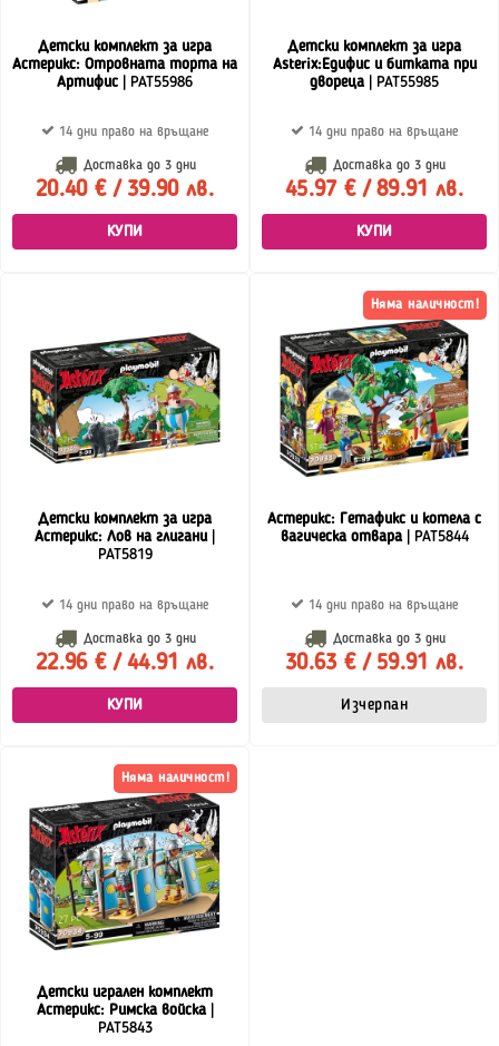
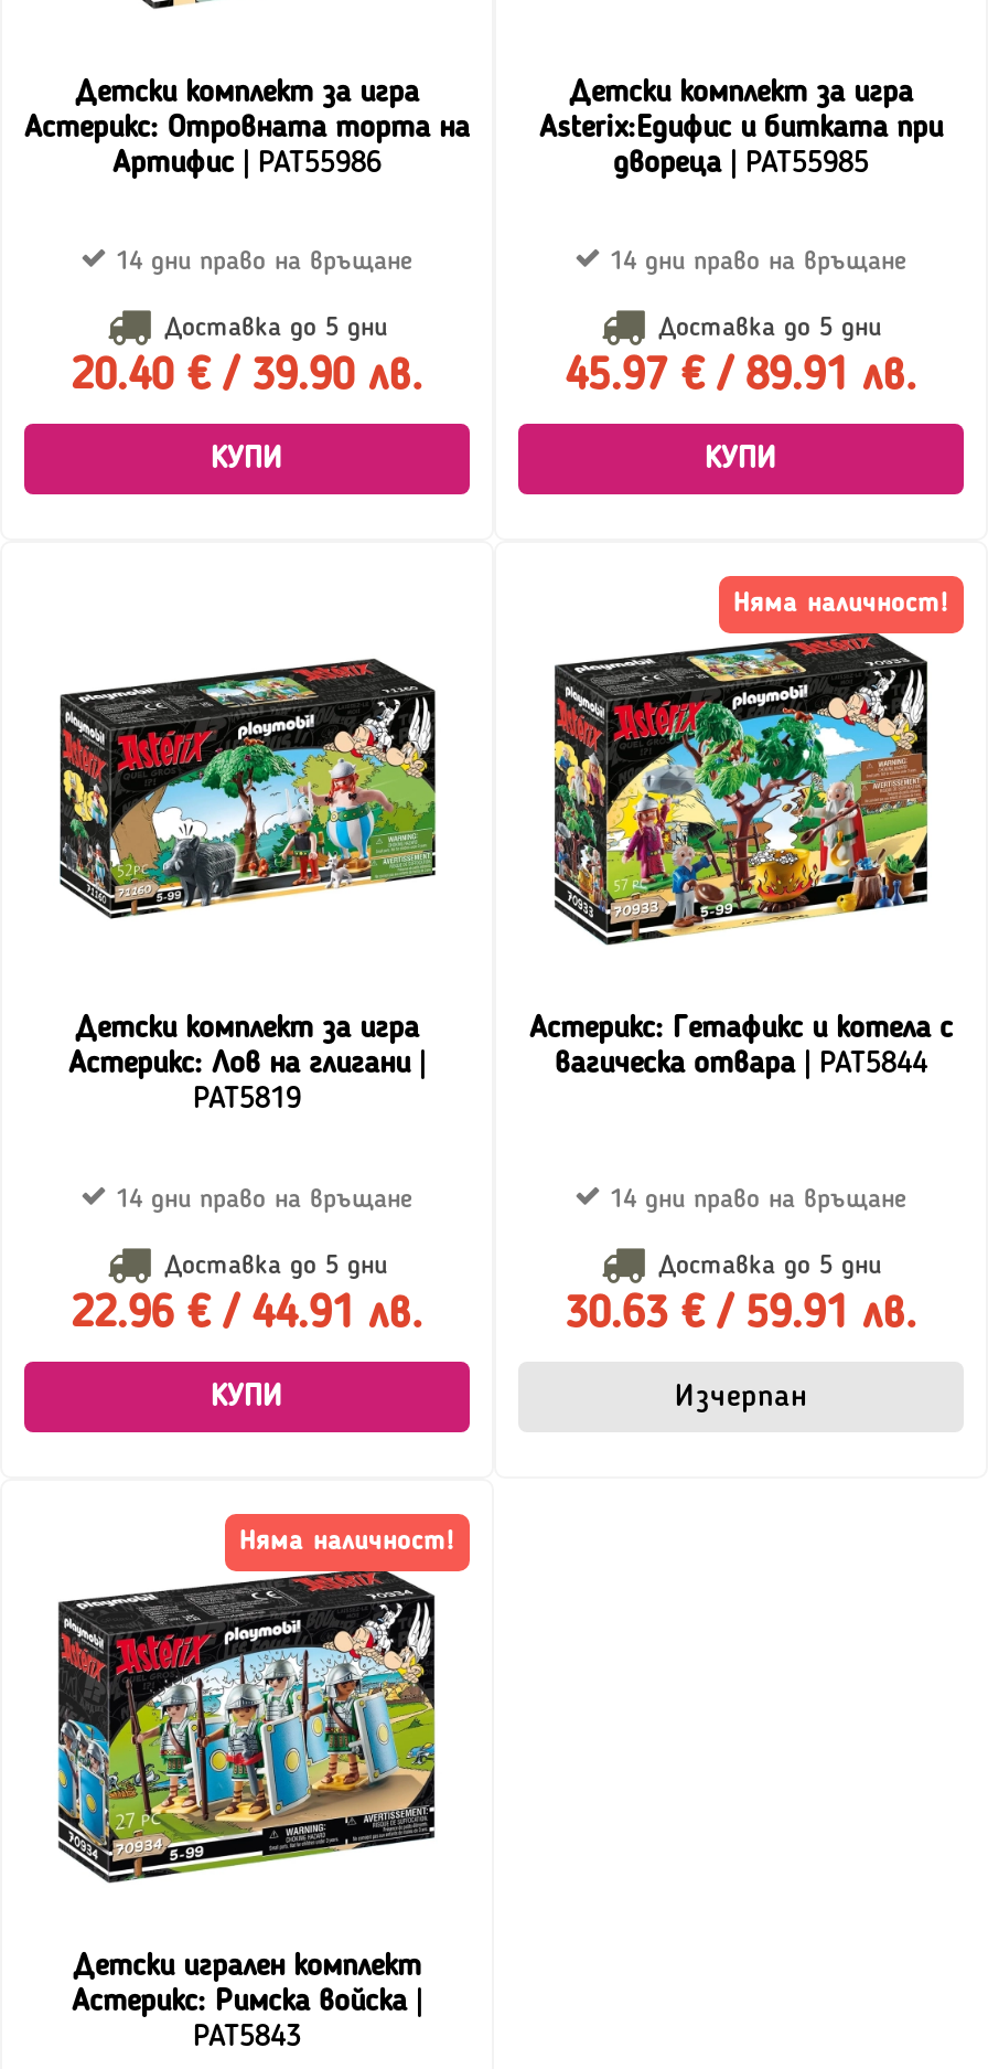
[79,160,195,173] Доставка до 3 дни -> [155,316,387,343] Доставка до 5 дни
[328,160,445,173] Доставка до 3 дни -> [649,316,881,343] Доставка до 5 дни
[79,632,195,646] Доставка до 3 дни -> [155,1253,387,1279] Доставка до 5 дни
[328,632,445,646] Доставка до 3 дни -> [649,1253,881,1279] Доставка до 5 дни

